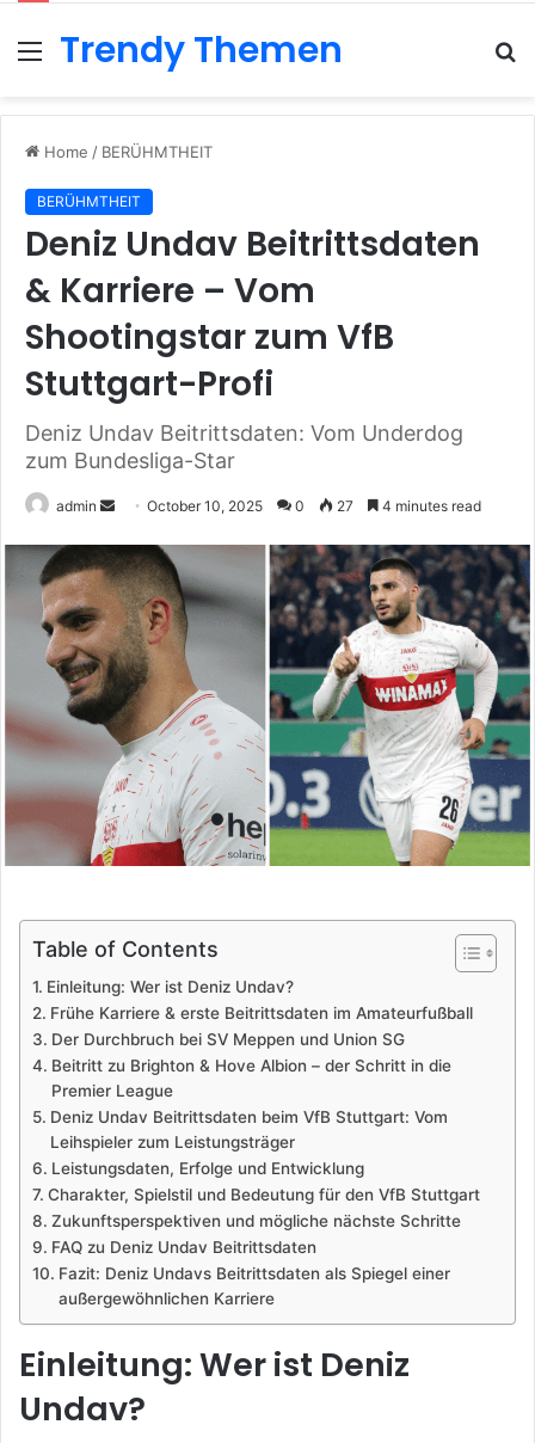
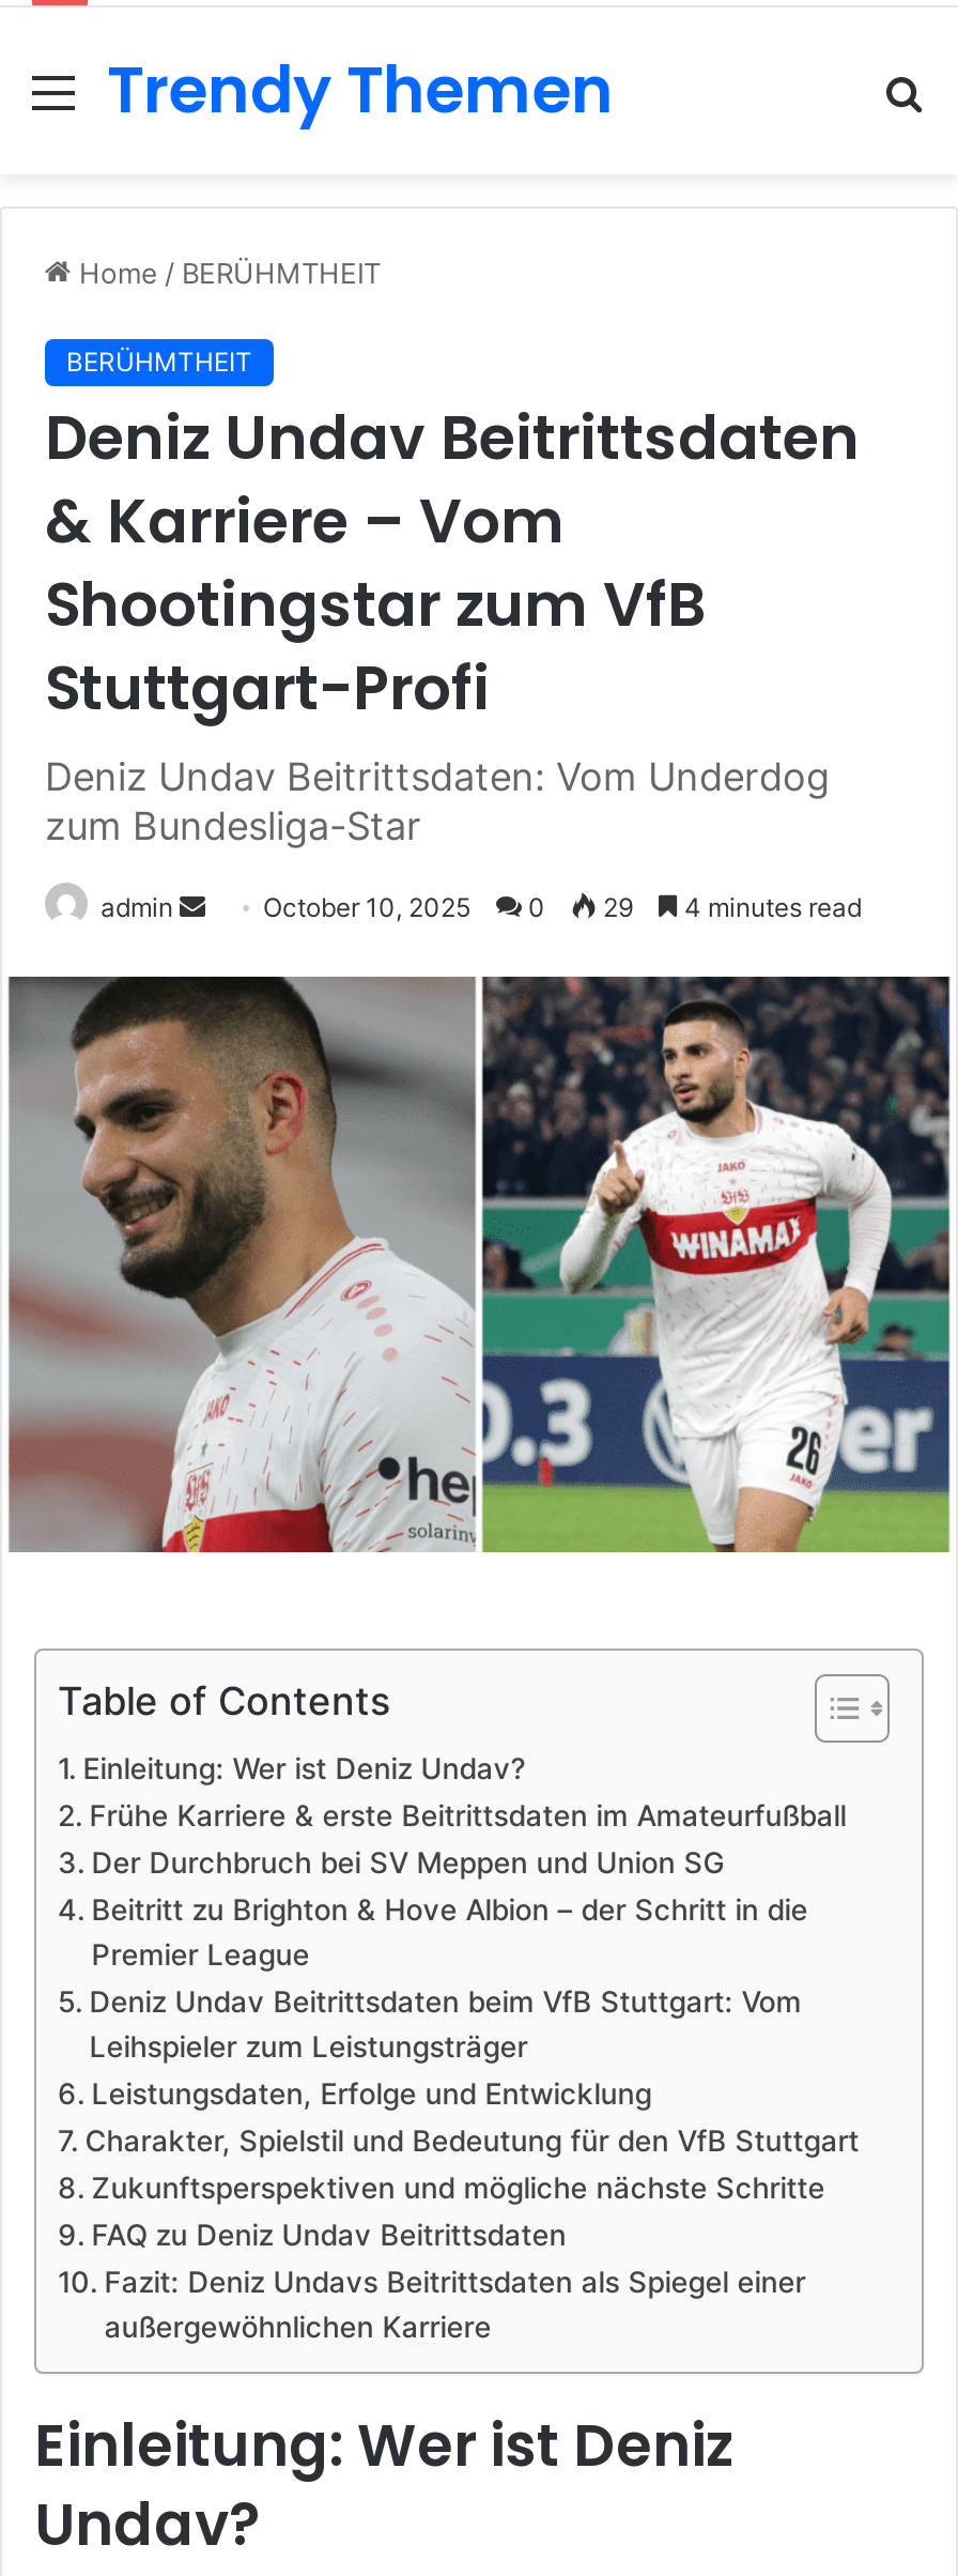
[333,497,353,515] 27 -> [597,891,633,923] 29

